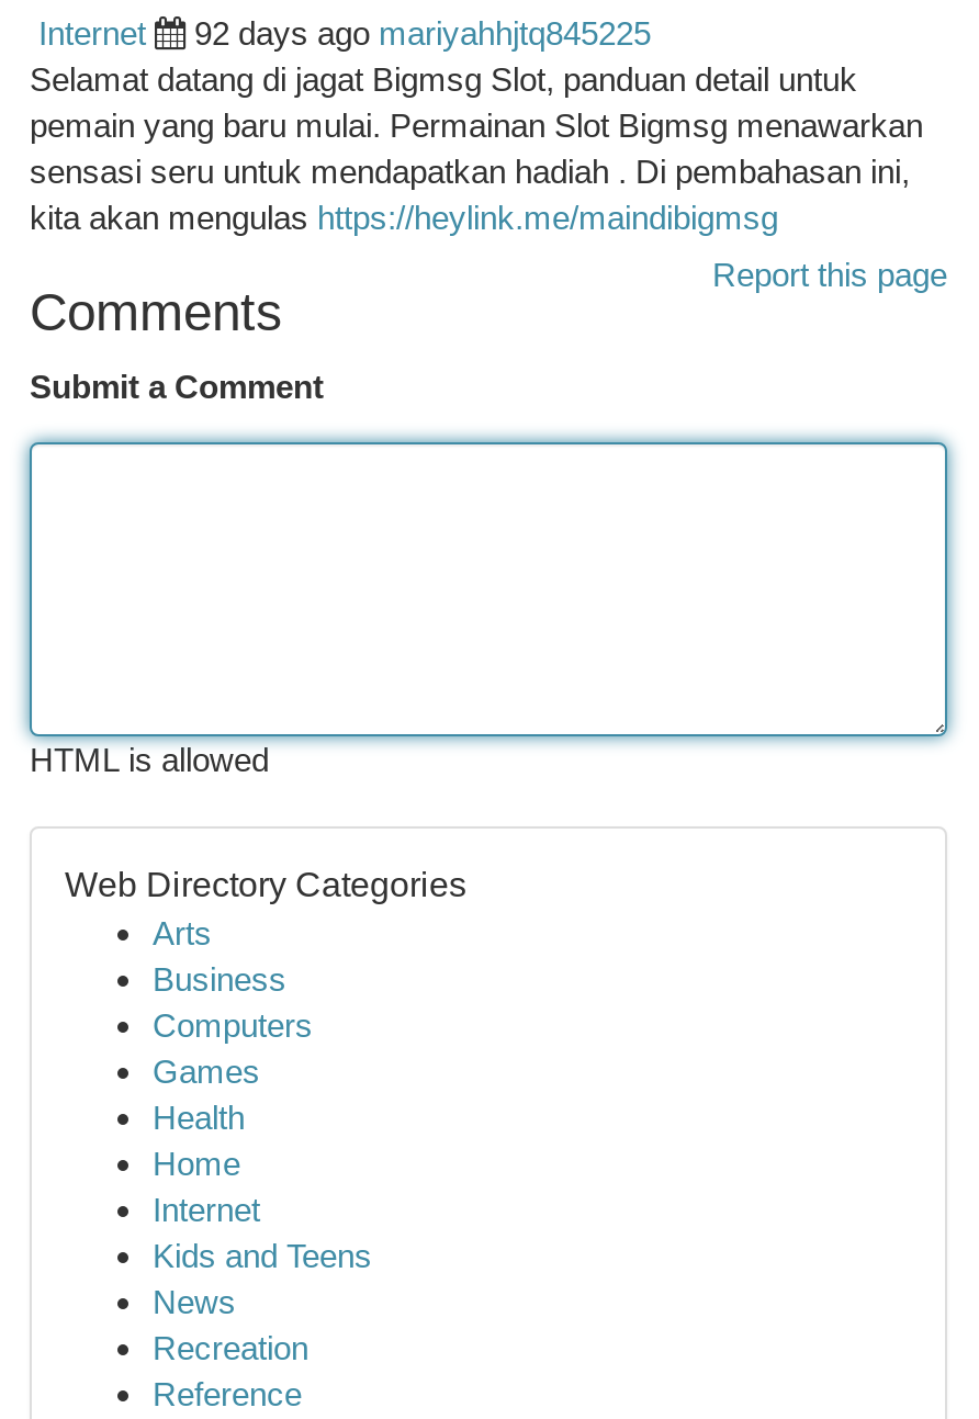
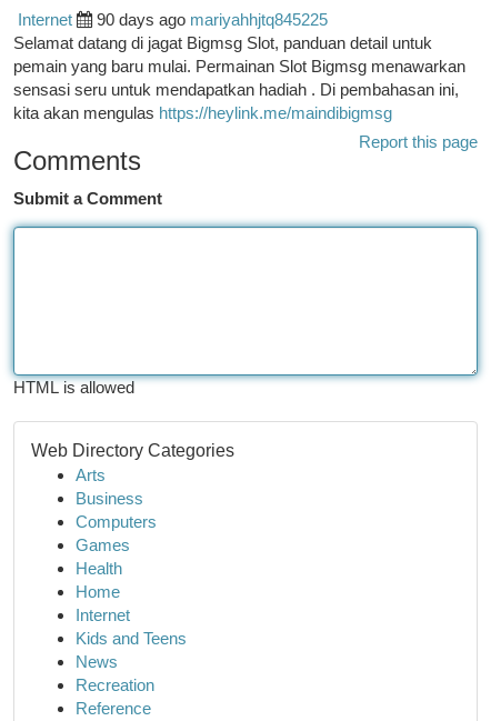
[194,14,651,52] 92 days ago mariyahhjtq845225 -> [97,10,328,29] 90 days ago mariyahhjtq845225

